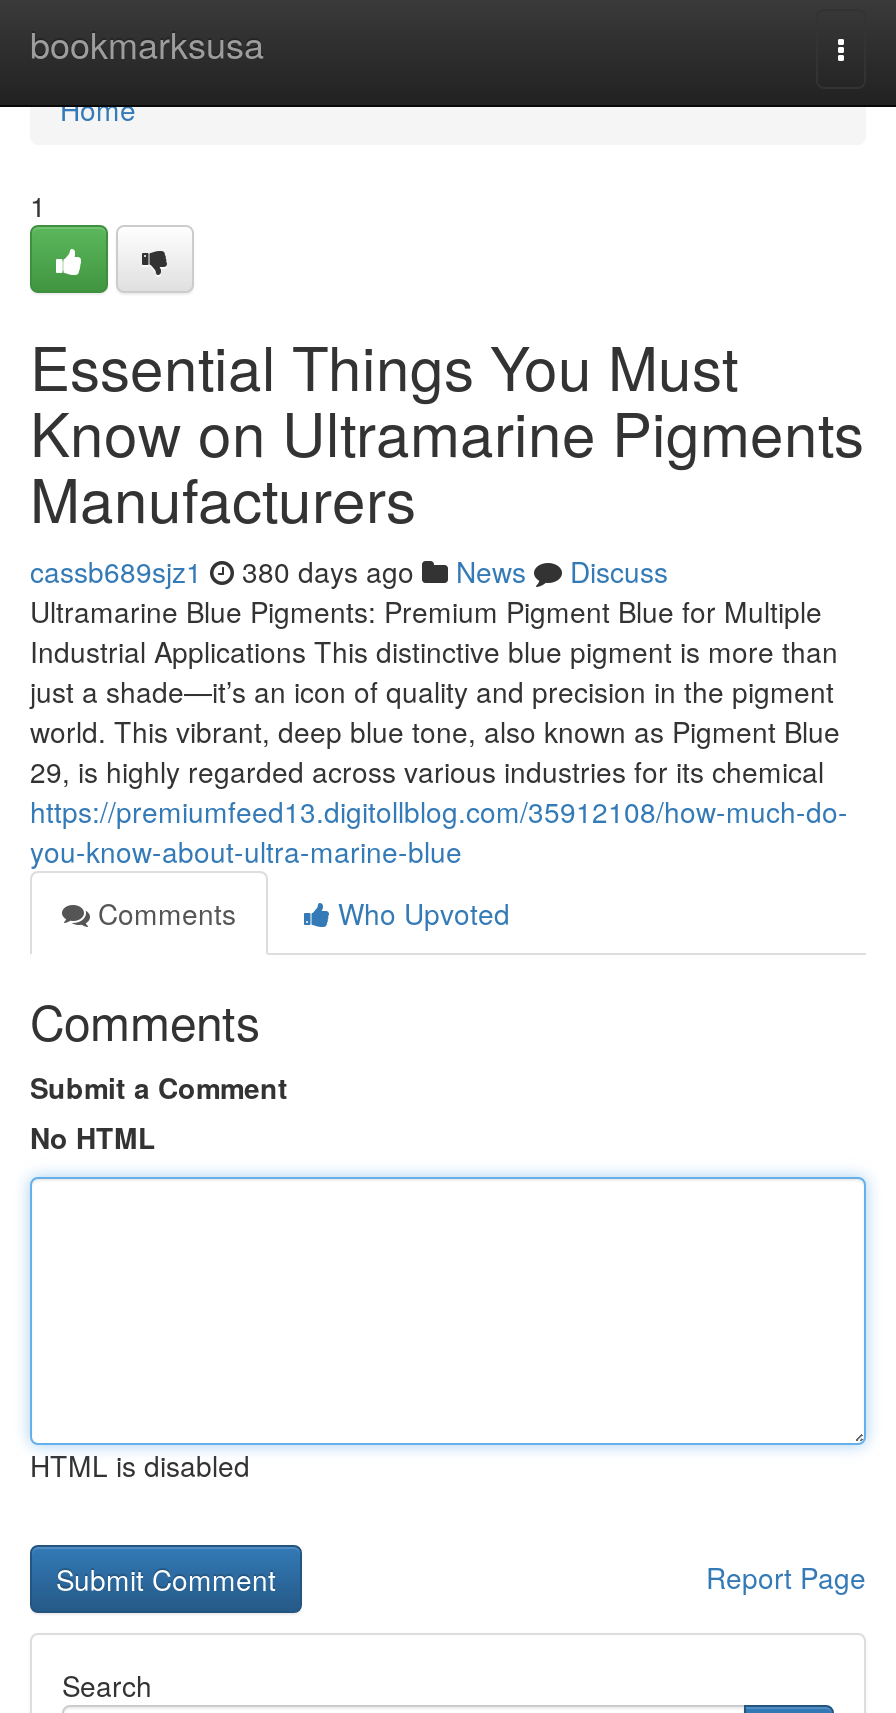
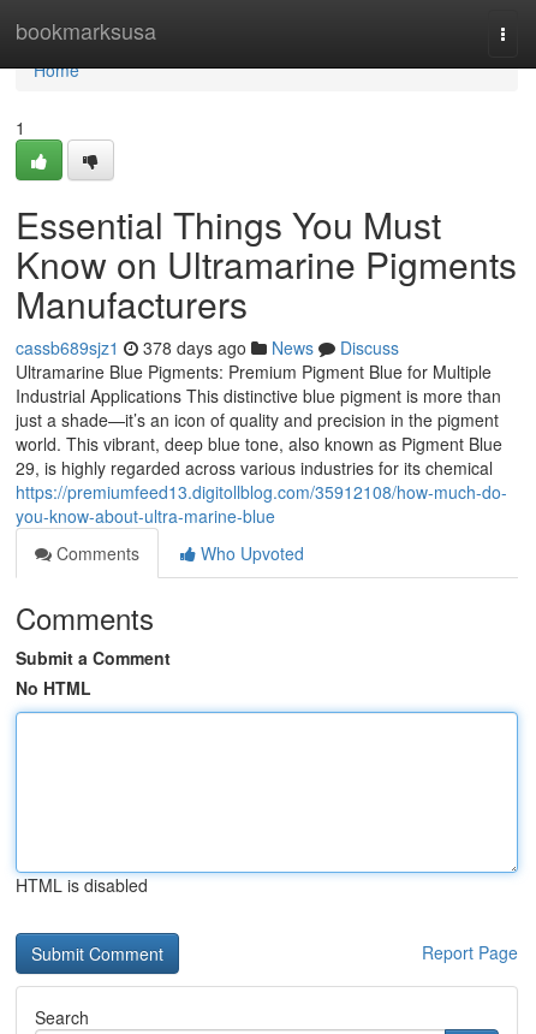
[30,551,668,591] cassb689sjz1 380 days ago News Discuss -> [16,335,399,359] cassb689sjz1 378 days ago News Discuss

